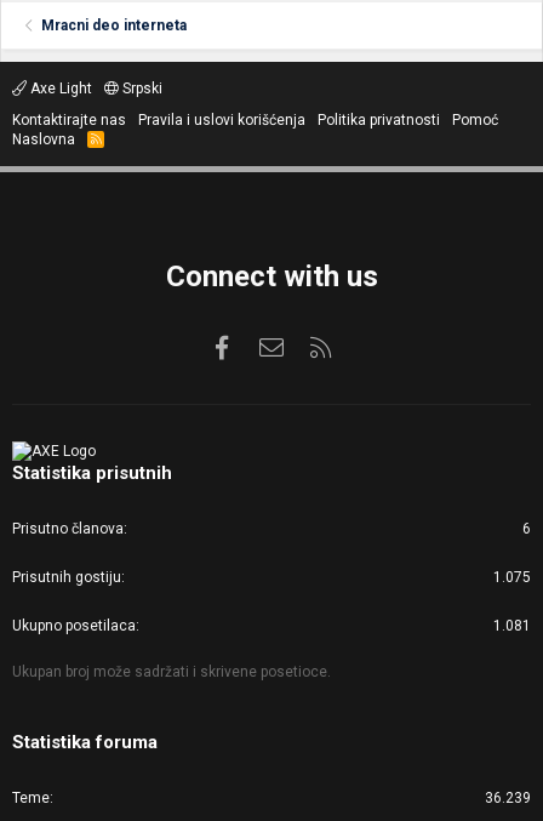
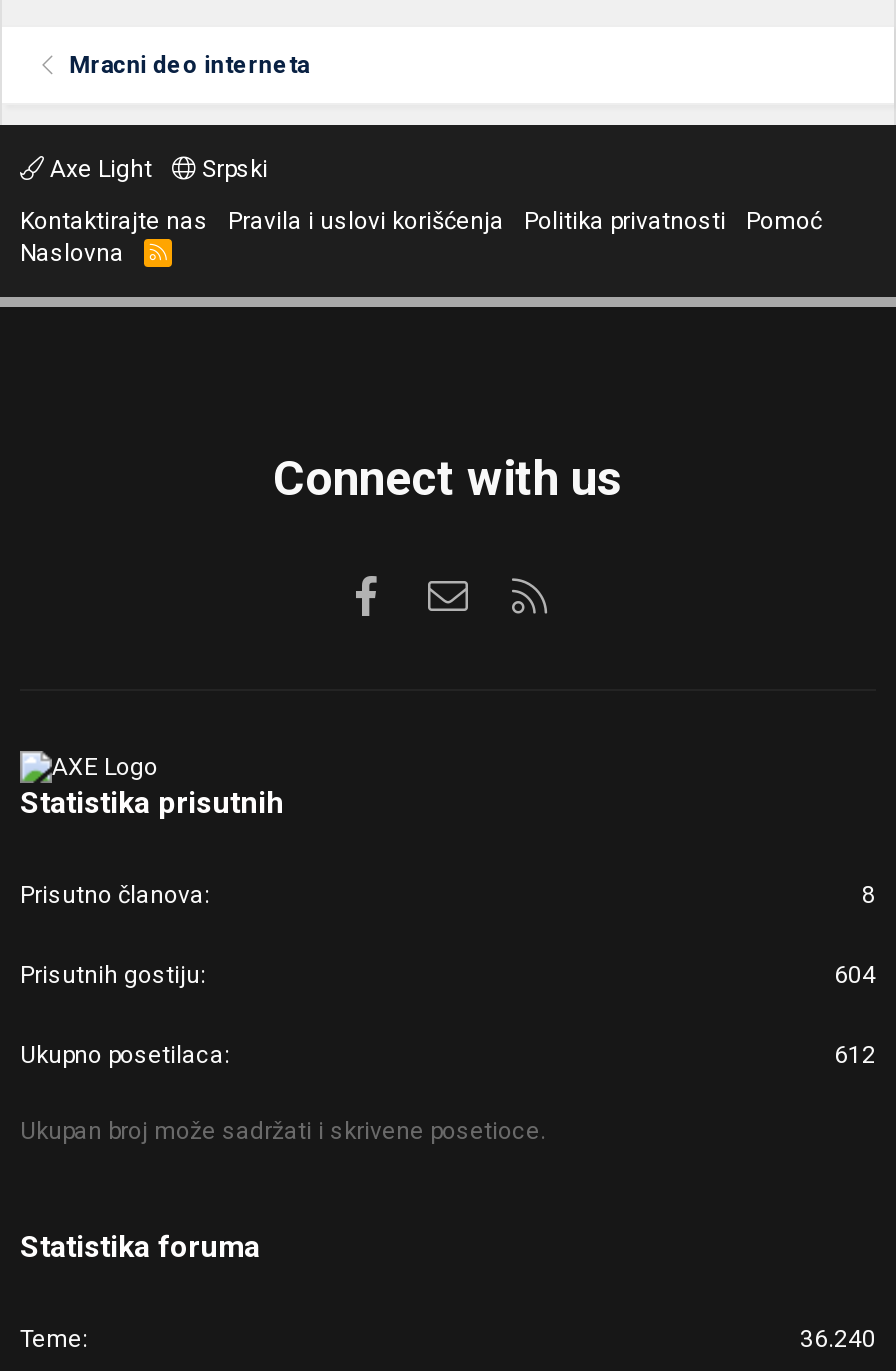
[522,520,531,537] 6 -> [862,881,876,909] 8
[493,569,531,586] 1.075 -> [834,961,876,989] 604
[493,617,531,634] 1.081 -> [834,1041,876,1069] 612
[485,789,531,806] 36.239 -> [800,1325,876,1353] 36.240

